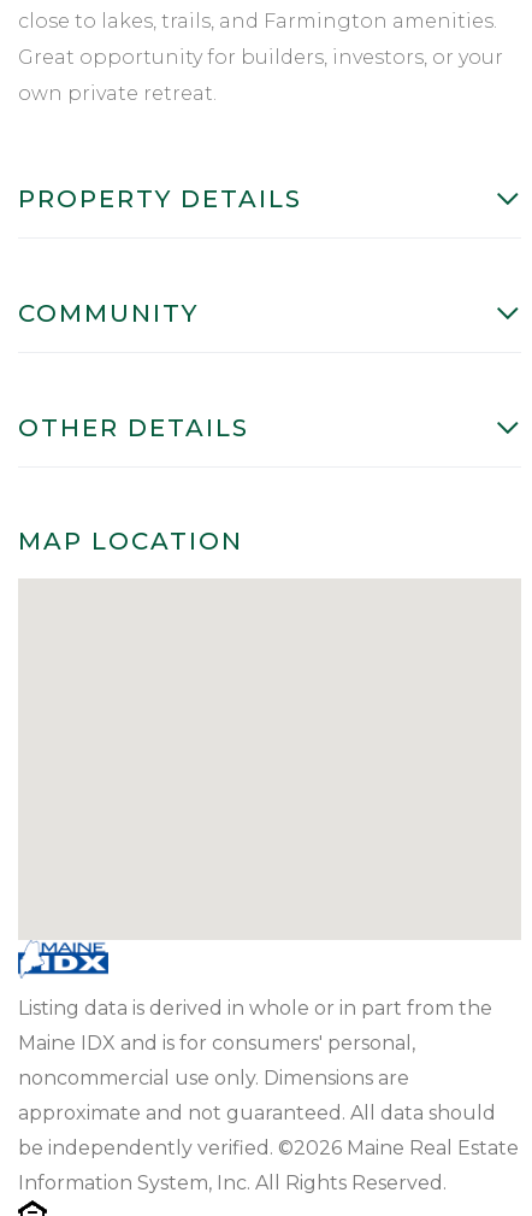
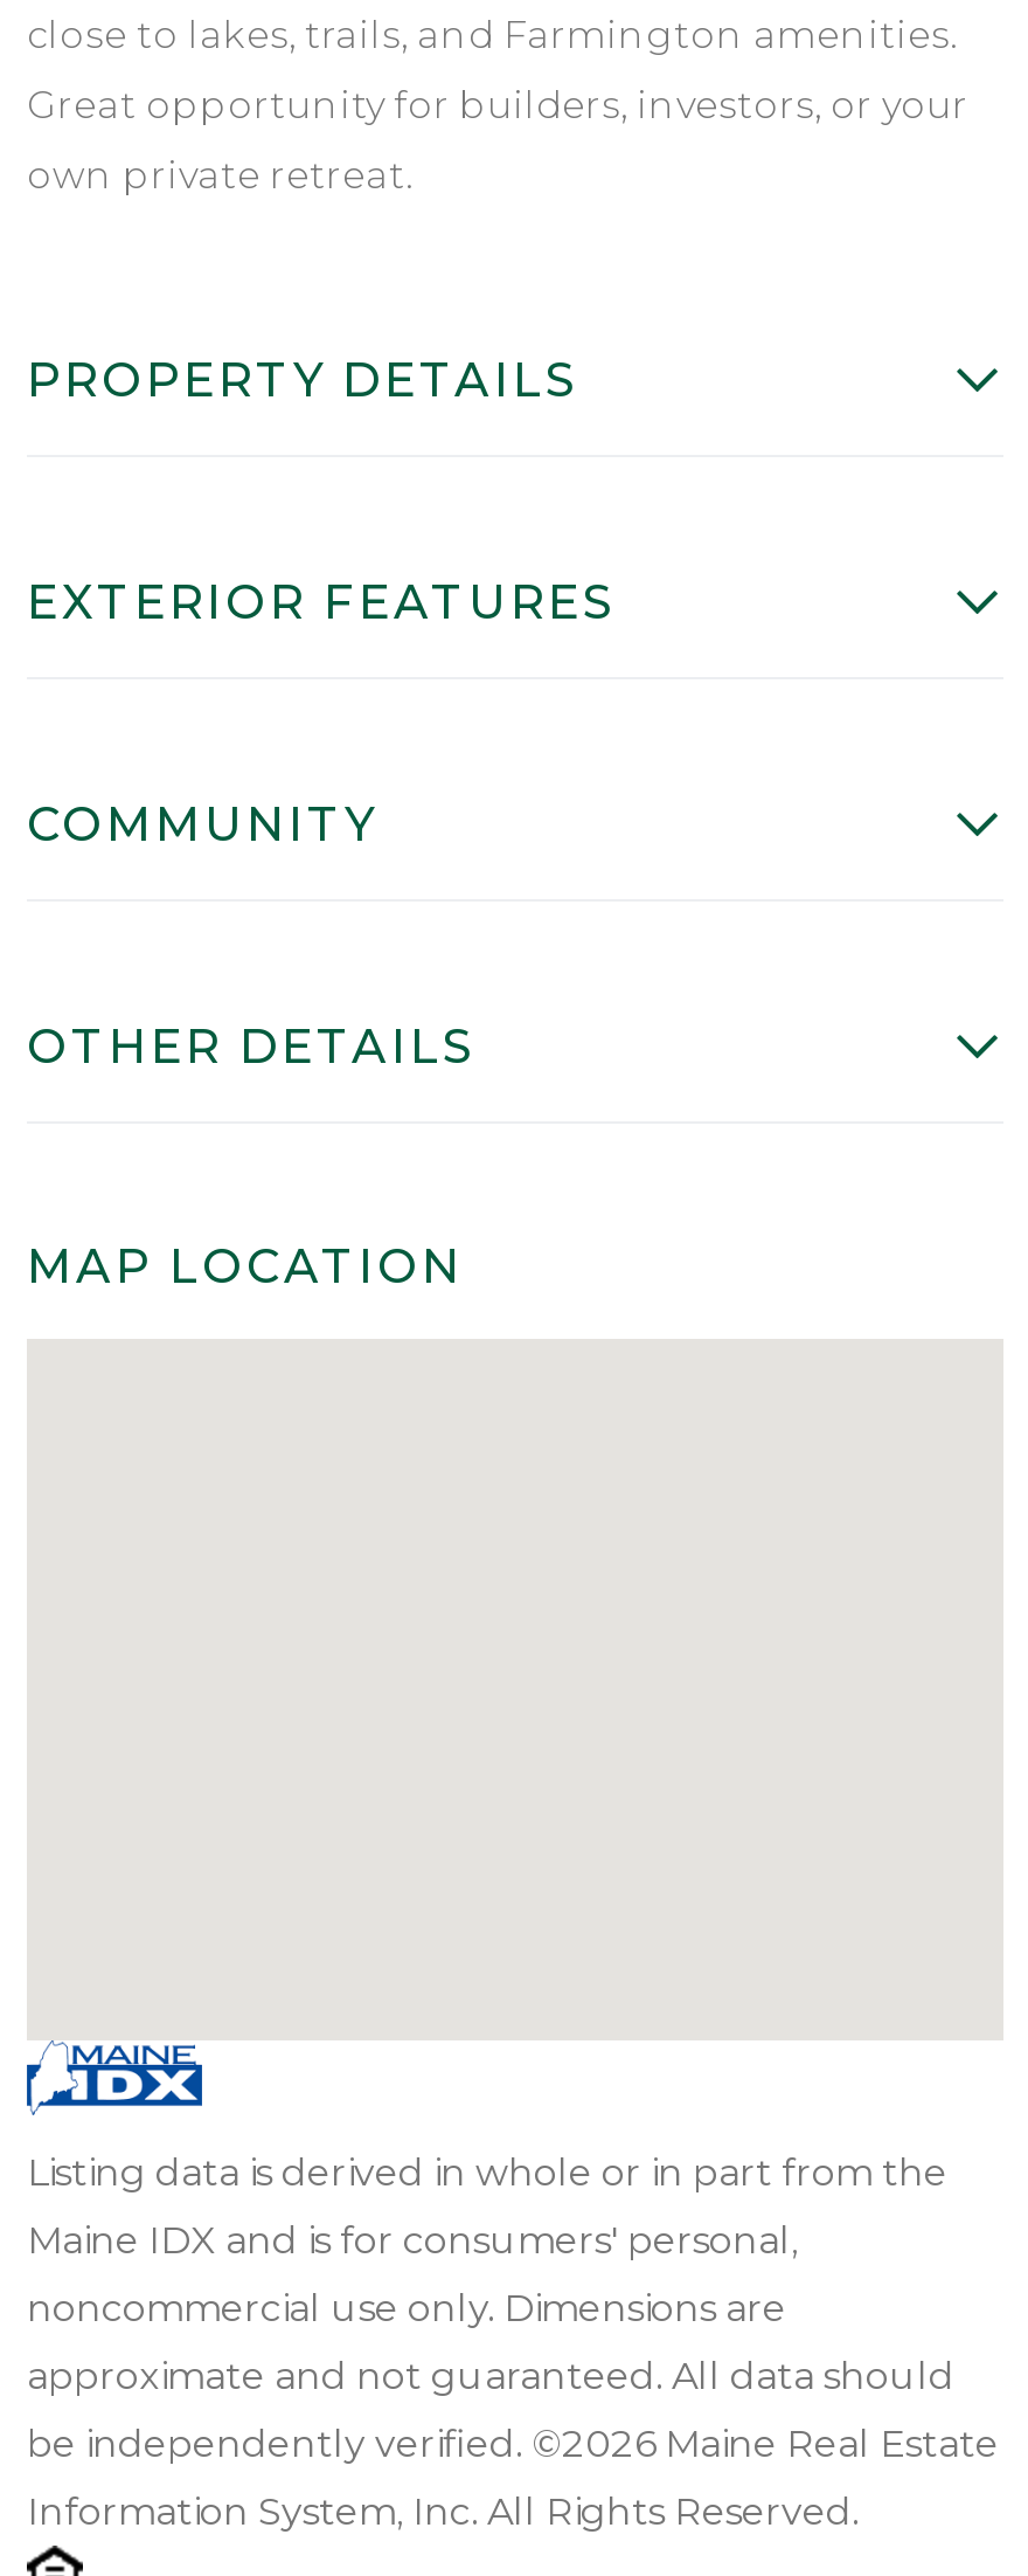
none -> [27,573,616,629] EXTERIOR FEATURES

